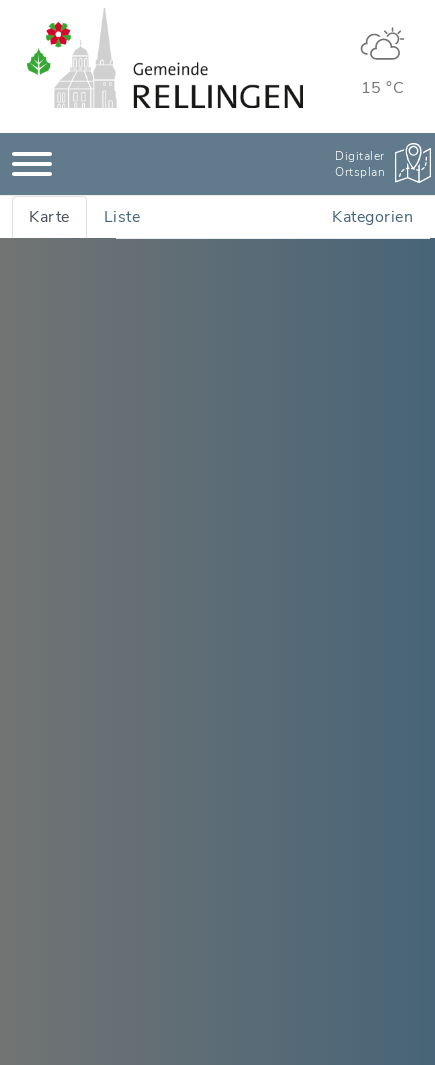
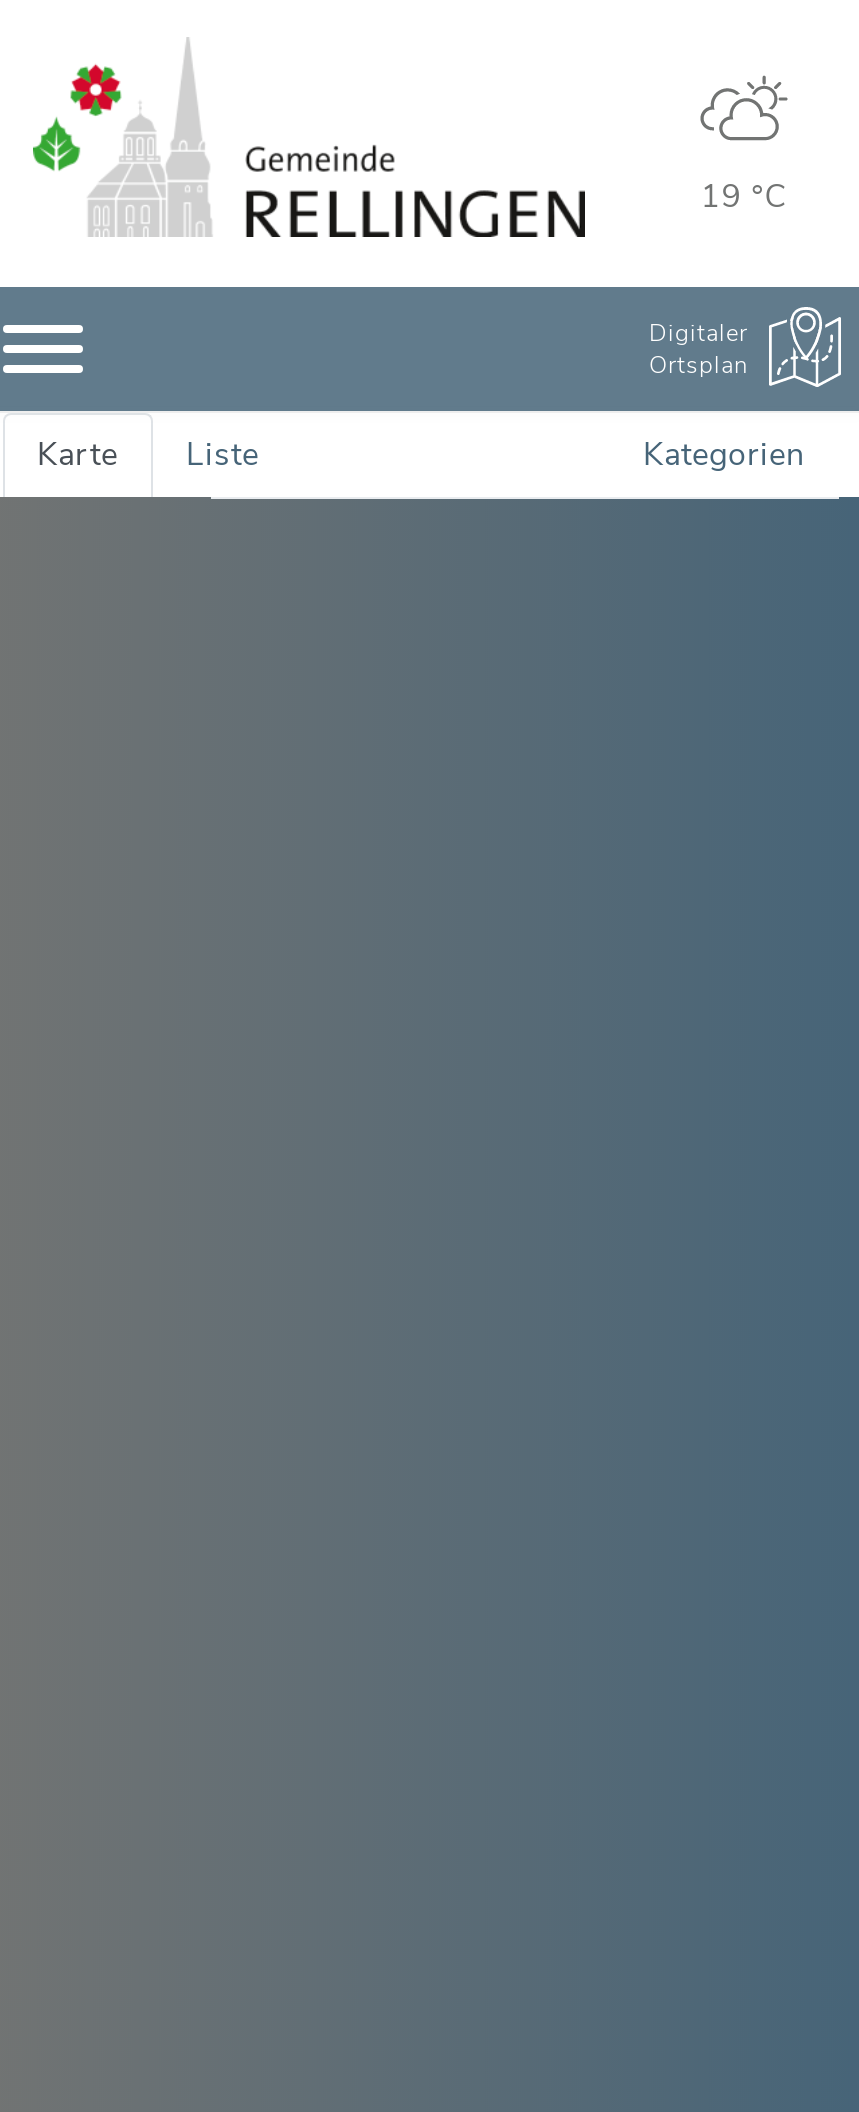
[361,77,404,99] 15 °C -> [701,175,787,219] 19 °C

